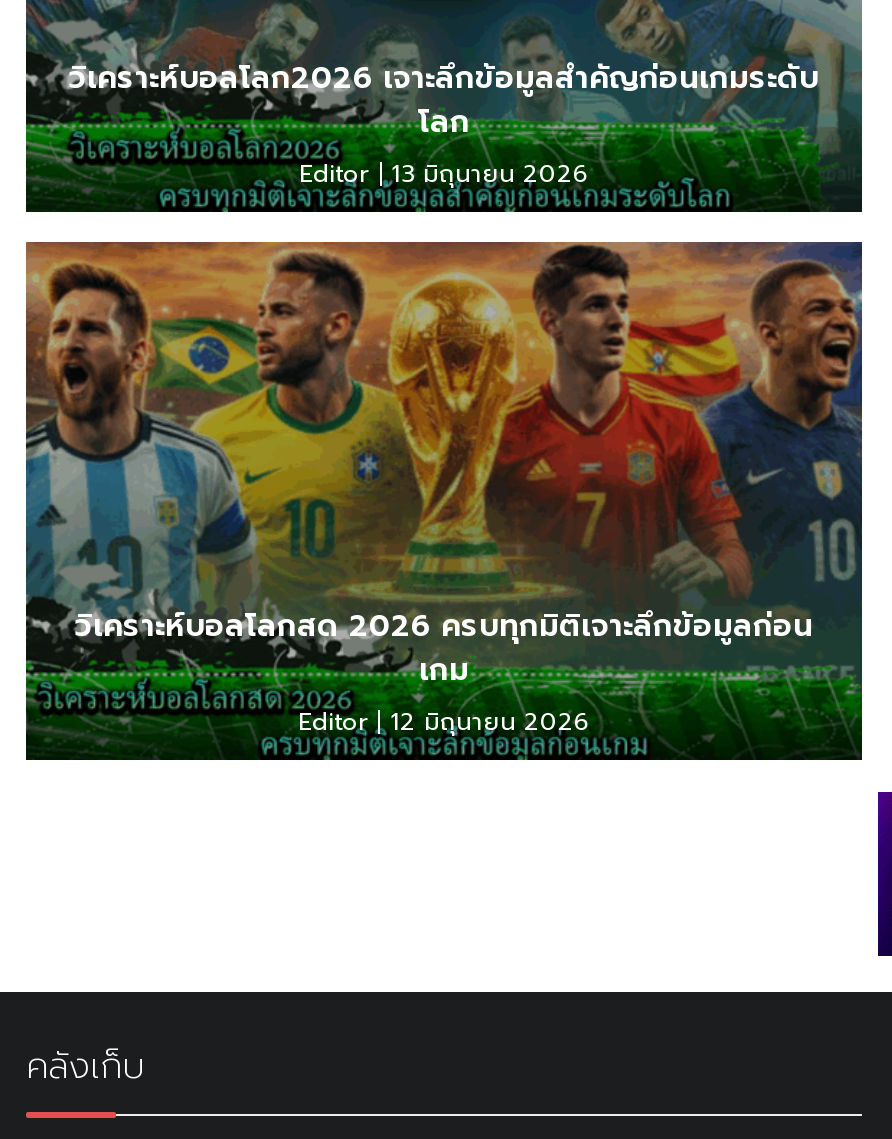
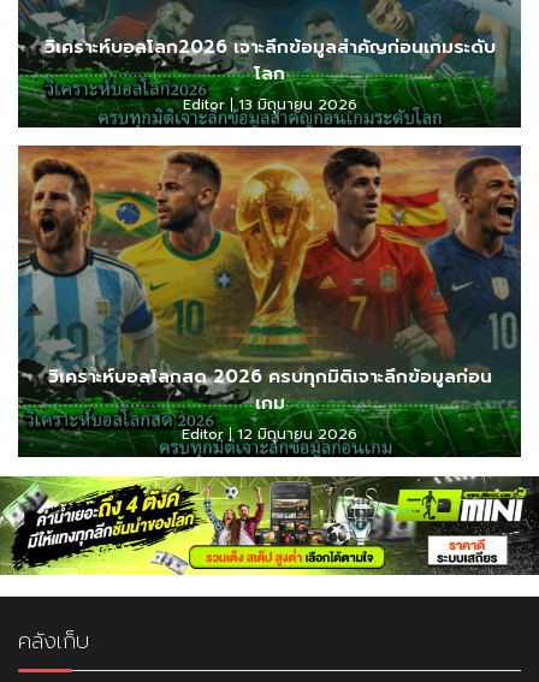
none -> [4,475,535,576] [image]

